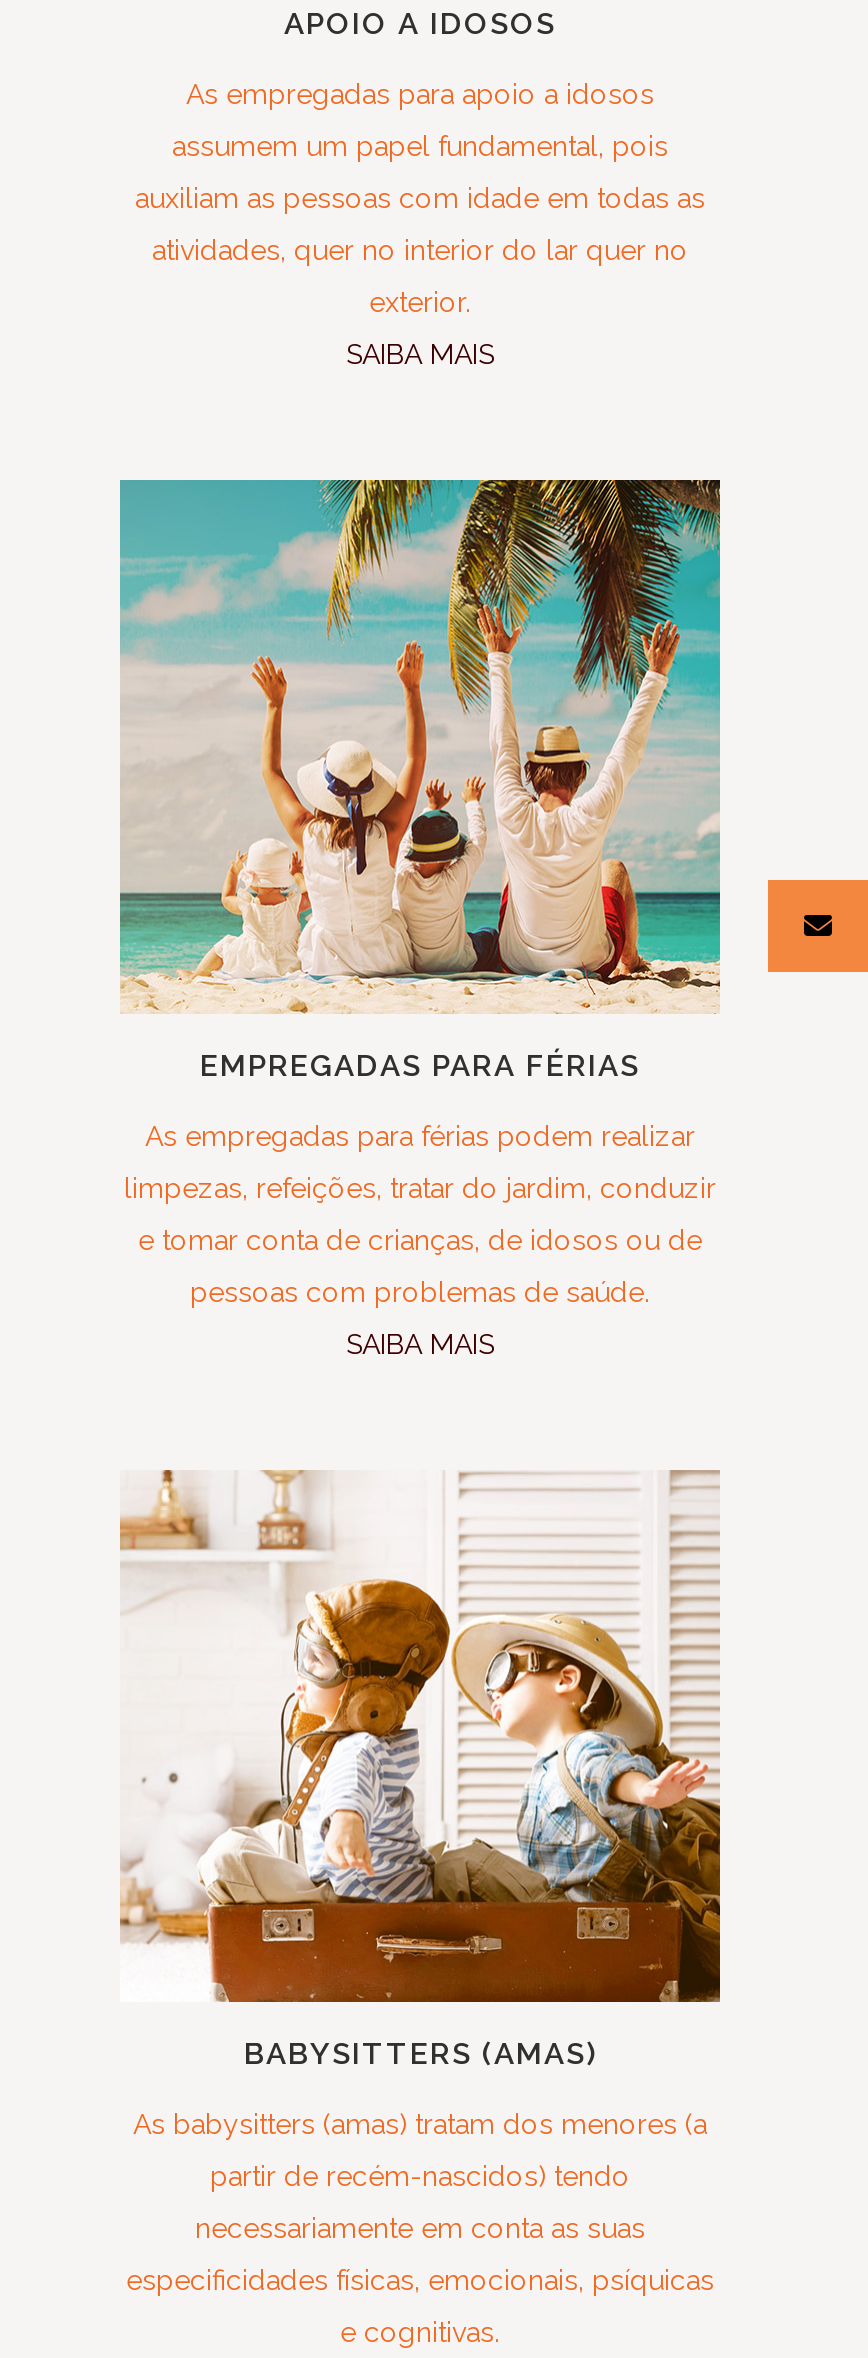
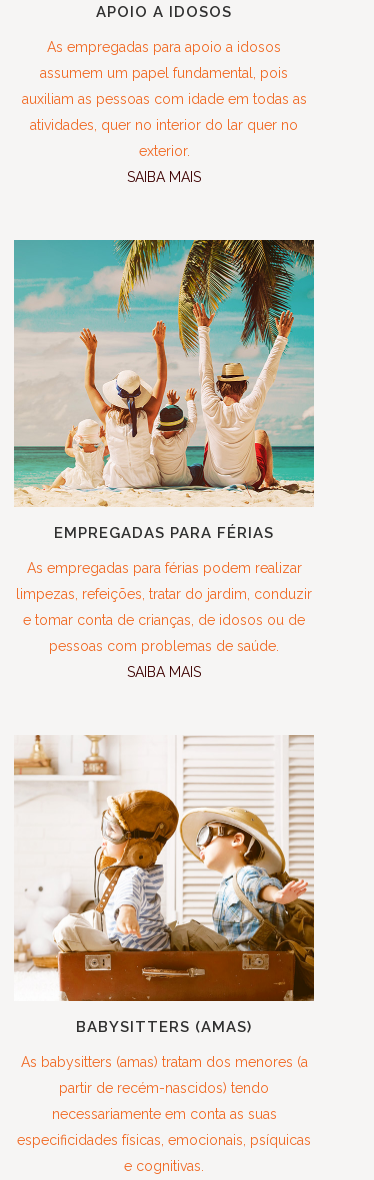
[766,878,862,974] [image] -> none

